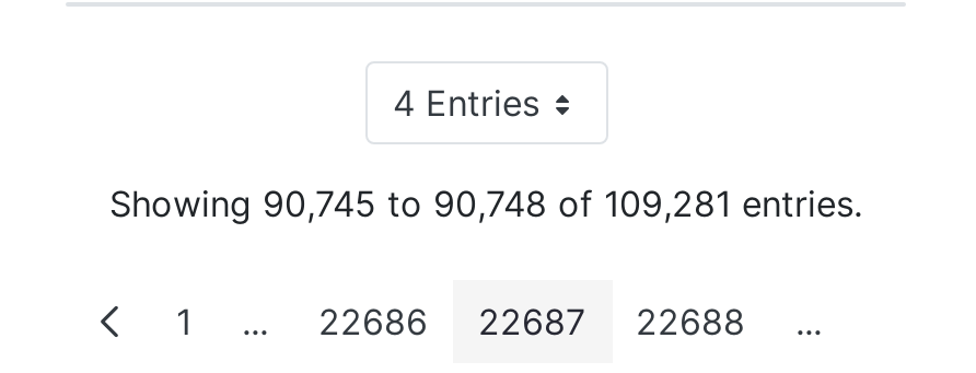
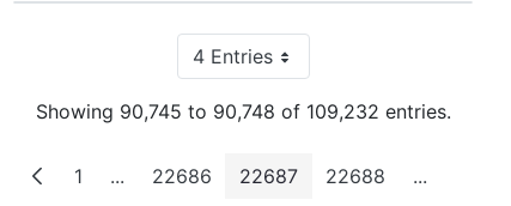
[109,182,862,225] Showing 90,745 to 90,748 of 109,281 entries. -> [35,99,451,123] Showing 90,745 to 90,748 of 109,232 entries.

